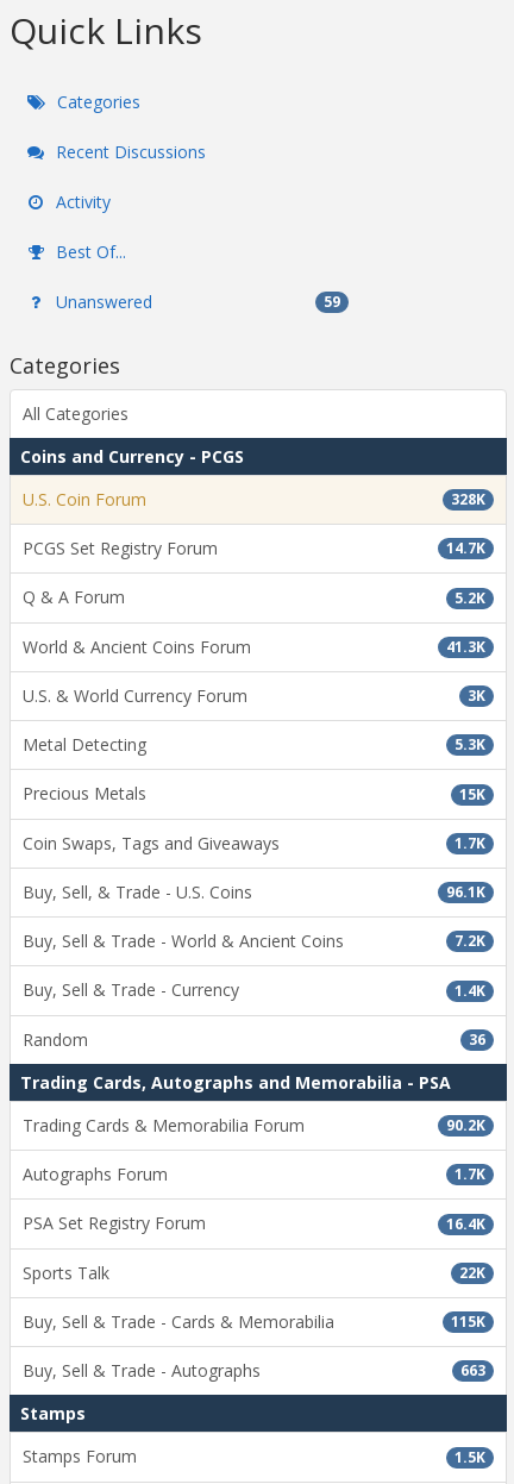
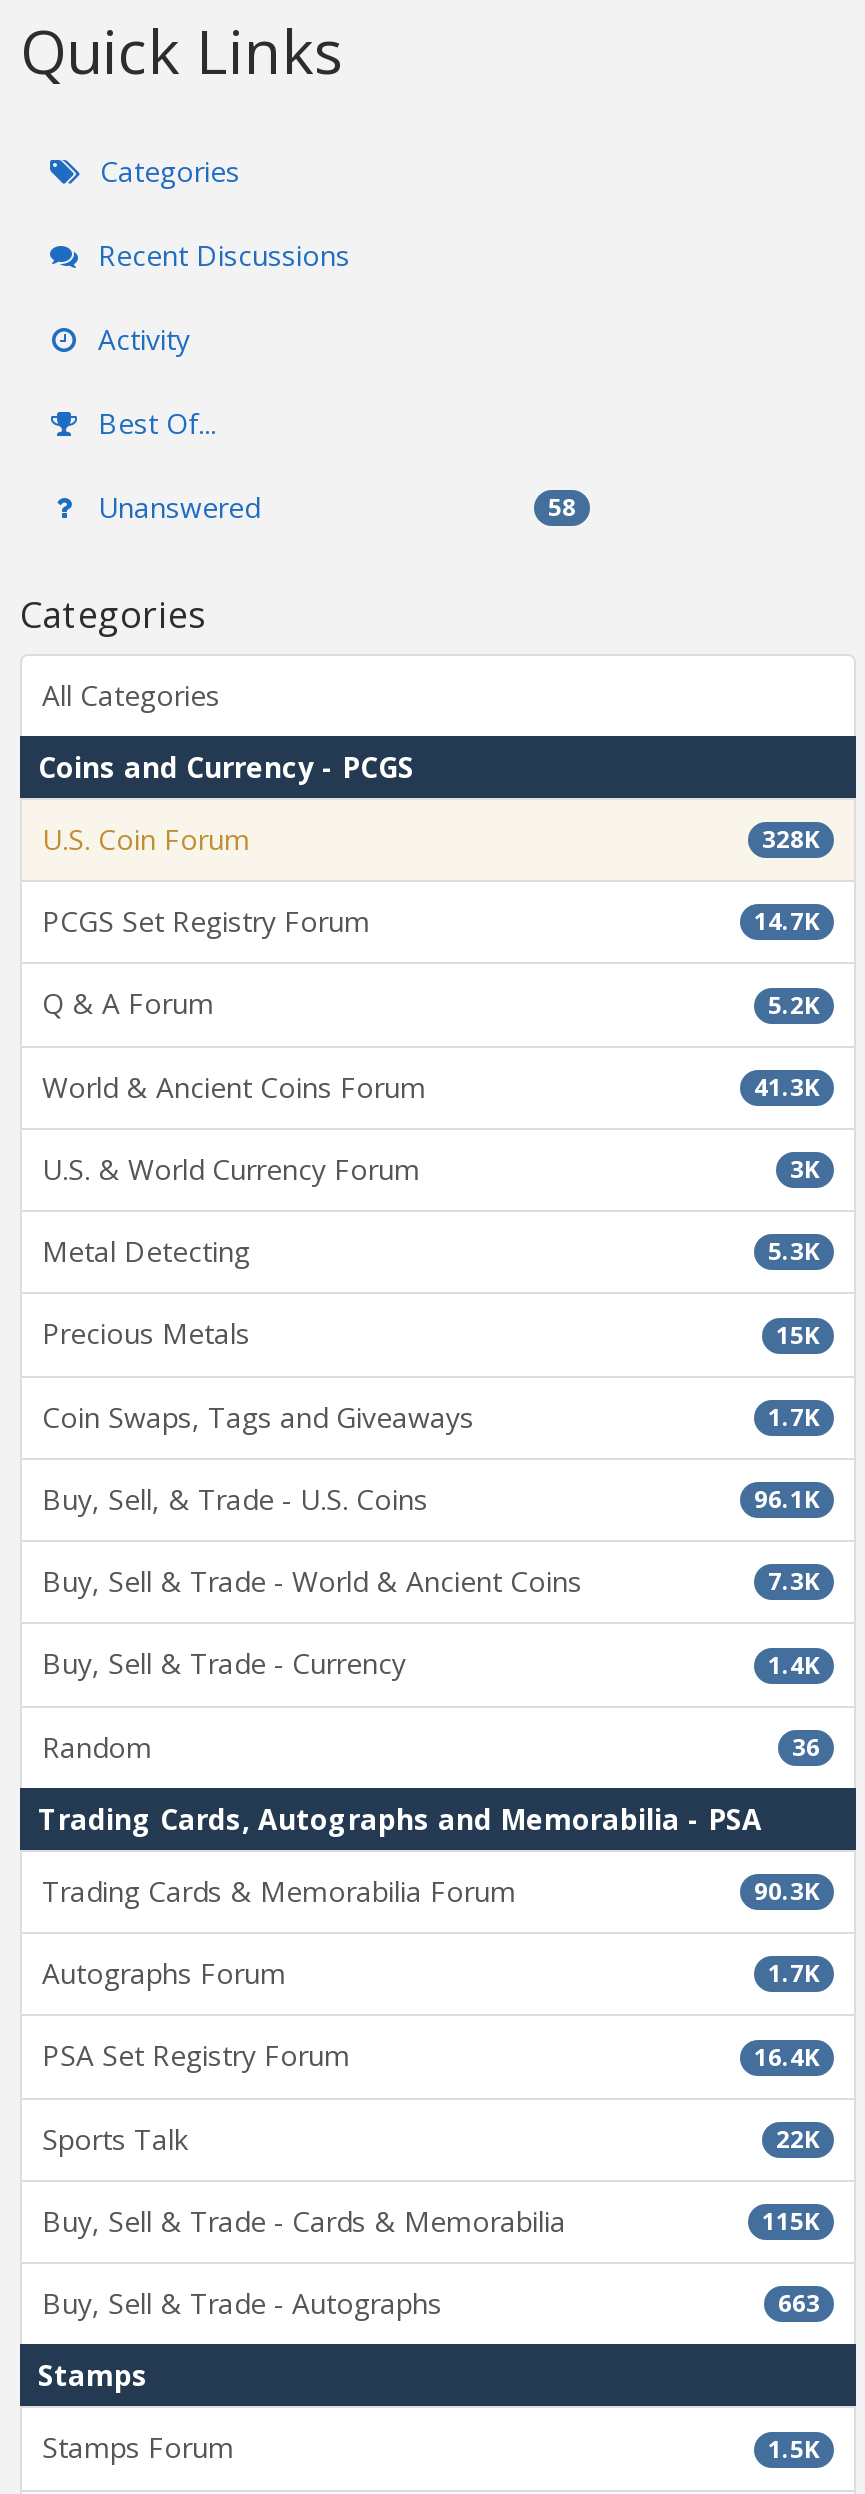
[324,291,340,312] 59 -> [548,490,576,524] 58
[455,931,485,951] 7.2K -> [768,1565,820,1599] 7.3K
[446,1115,485,1135] 90.2K -> [754,1874,820,1908] 90.3K

